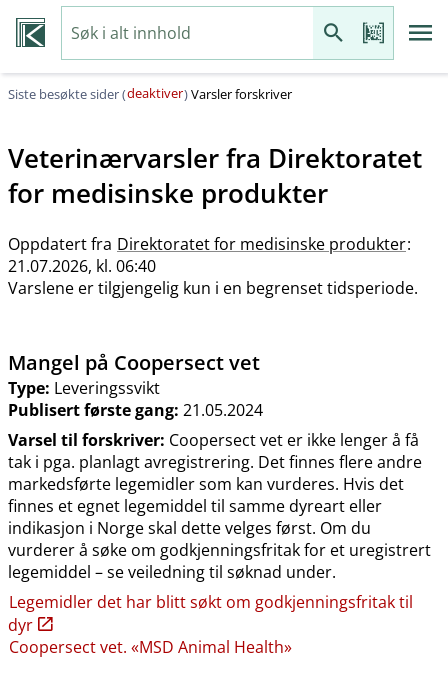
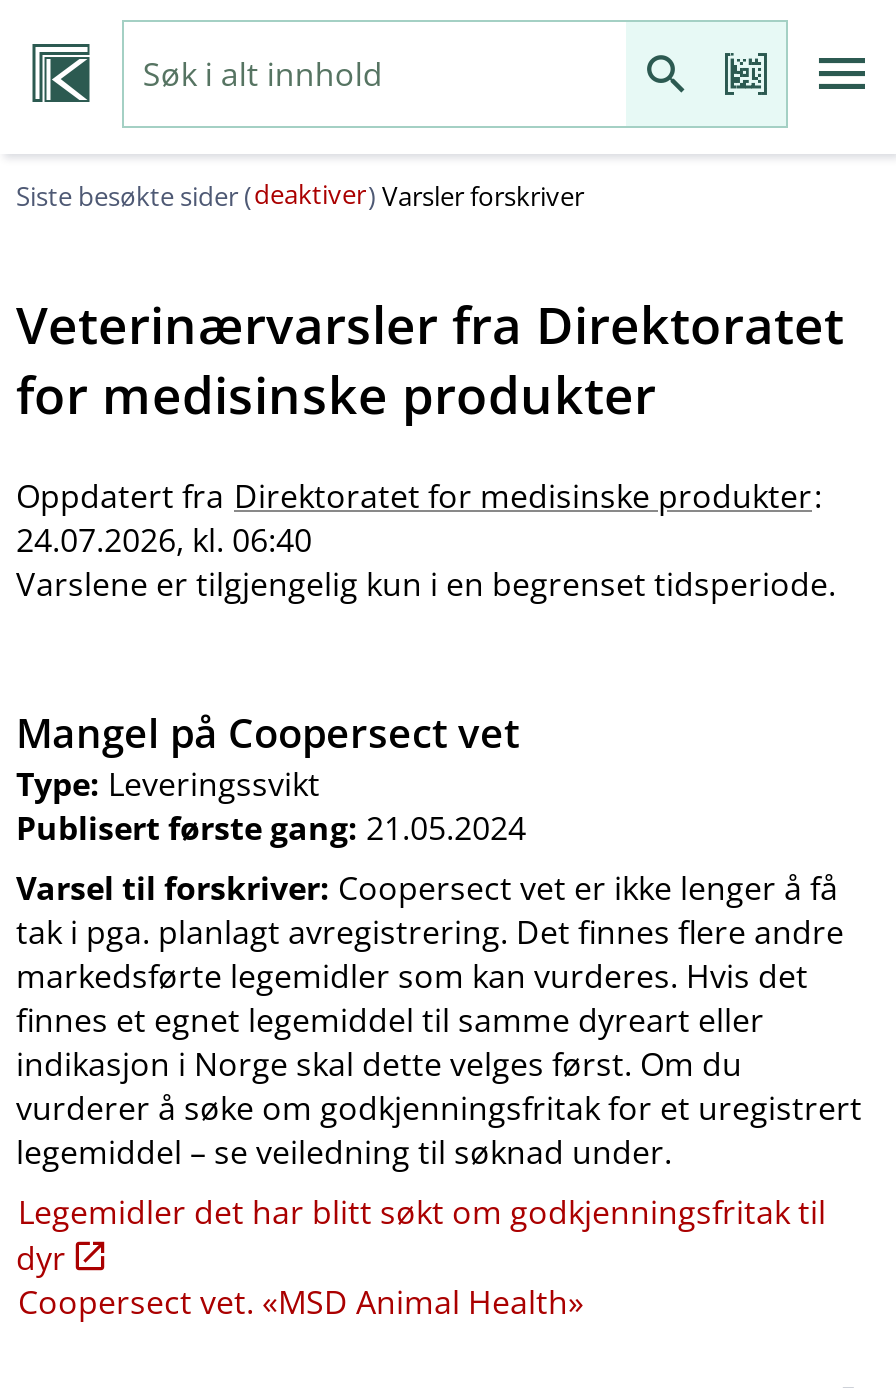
[8,255,156,277] 21.07.2026, kl. 06:40 -> [16,518,312,562] 24.07.2026, kl. 06:40

